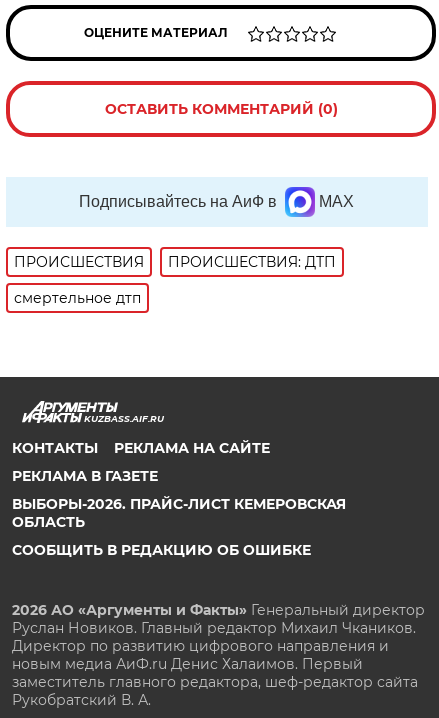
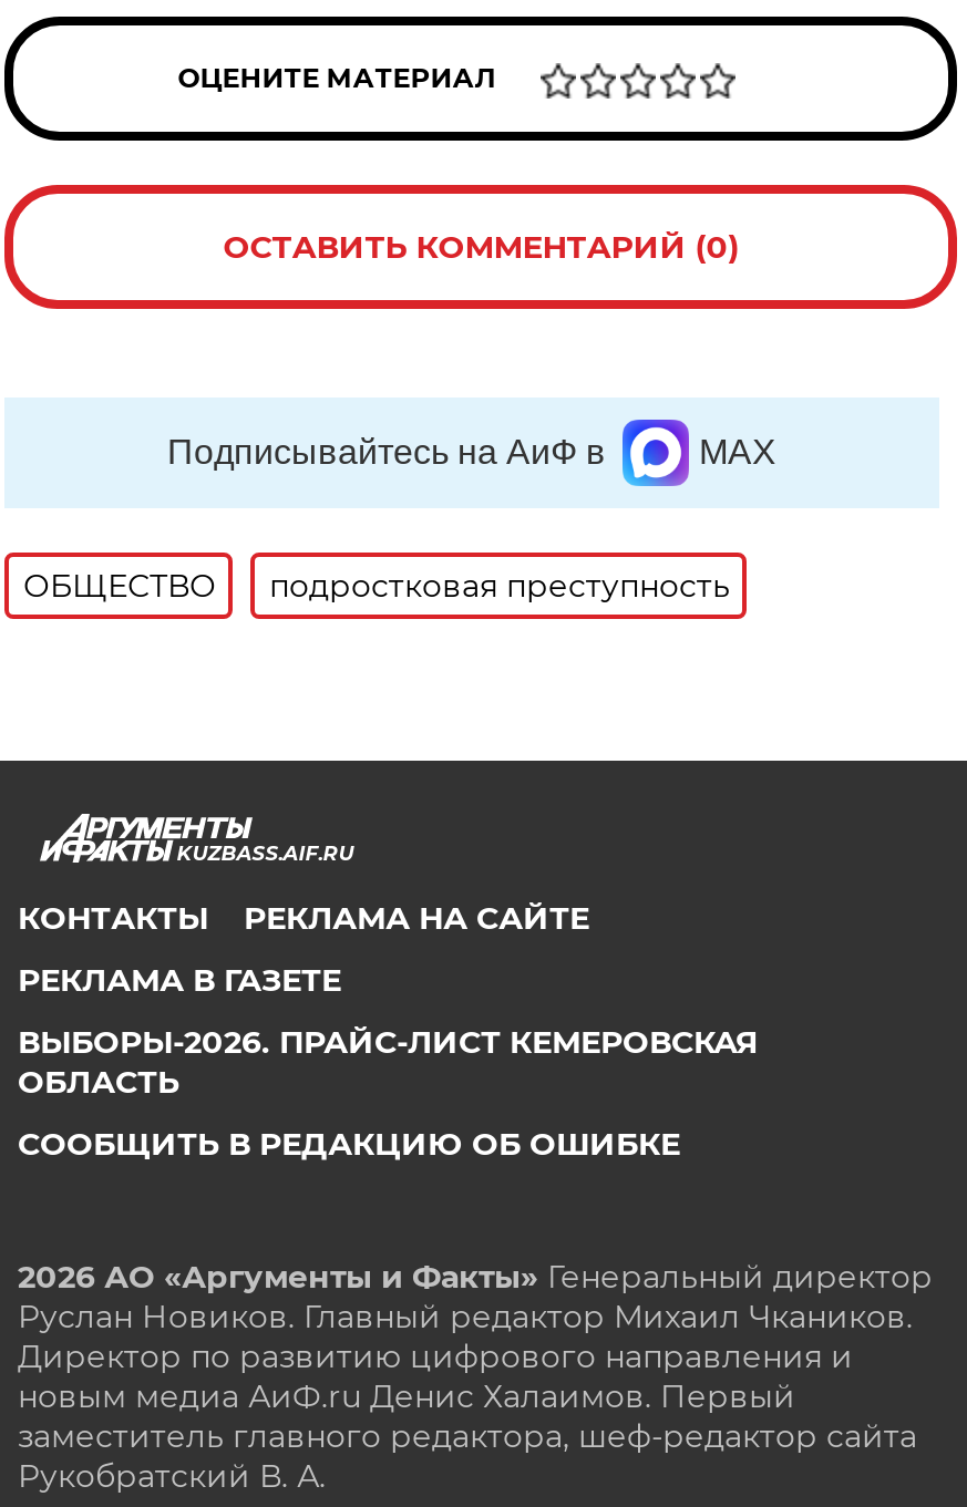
[14,253,336,307] ПРОИСШЕСТВИЯ | ПРОИСШЕСТВИЯ: ДТП | смертельное дтп -> [23,566,730,606] ОБЩЕСТВО | подростковая преступность

